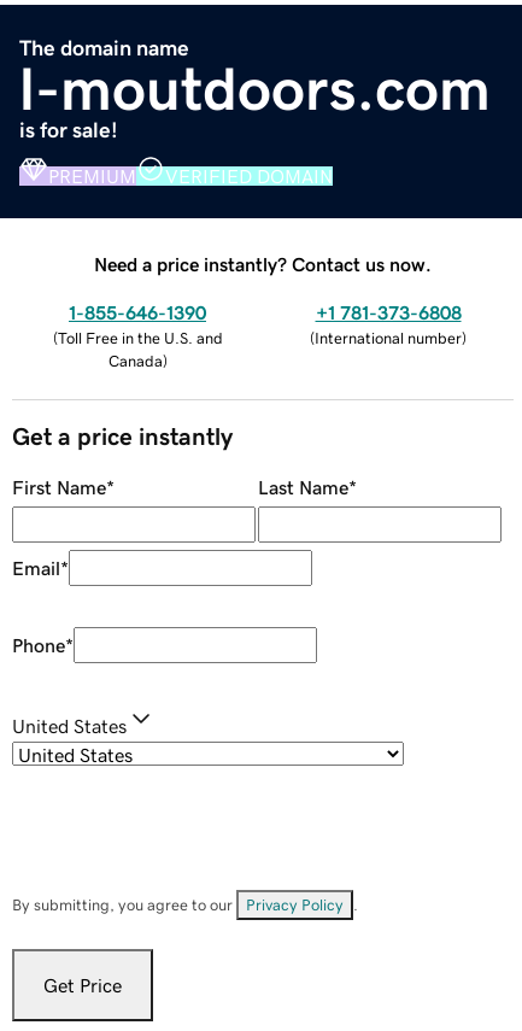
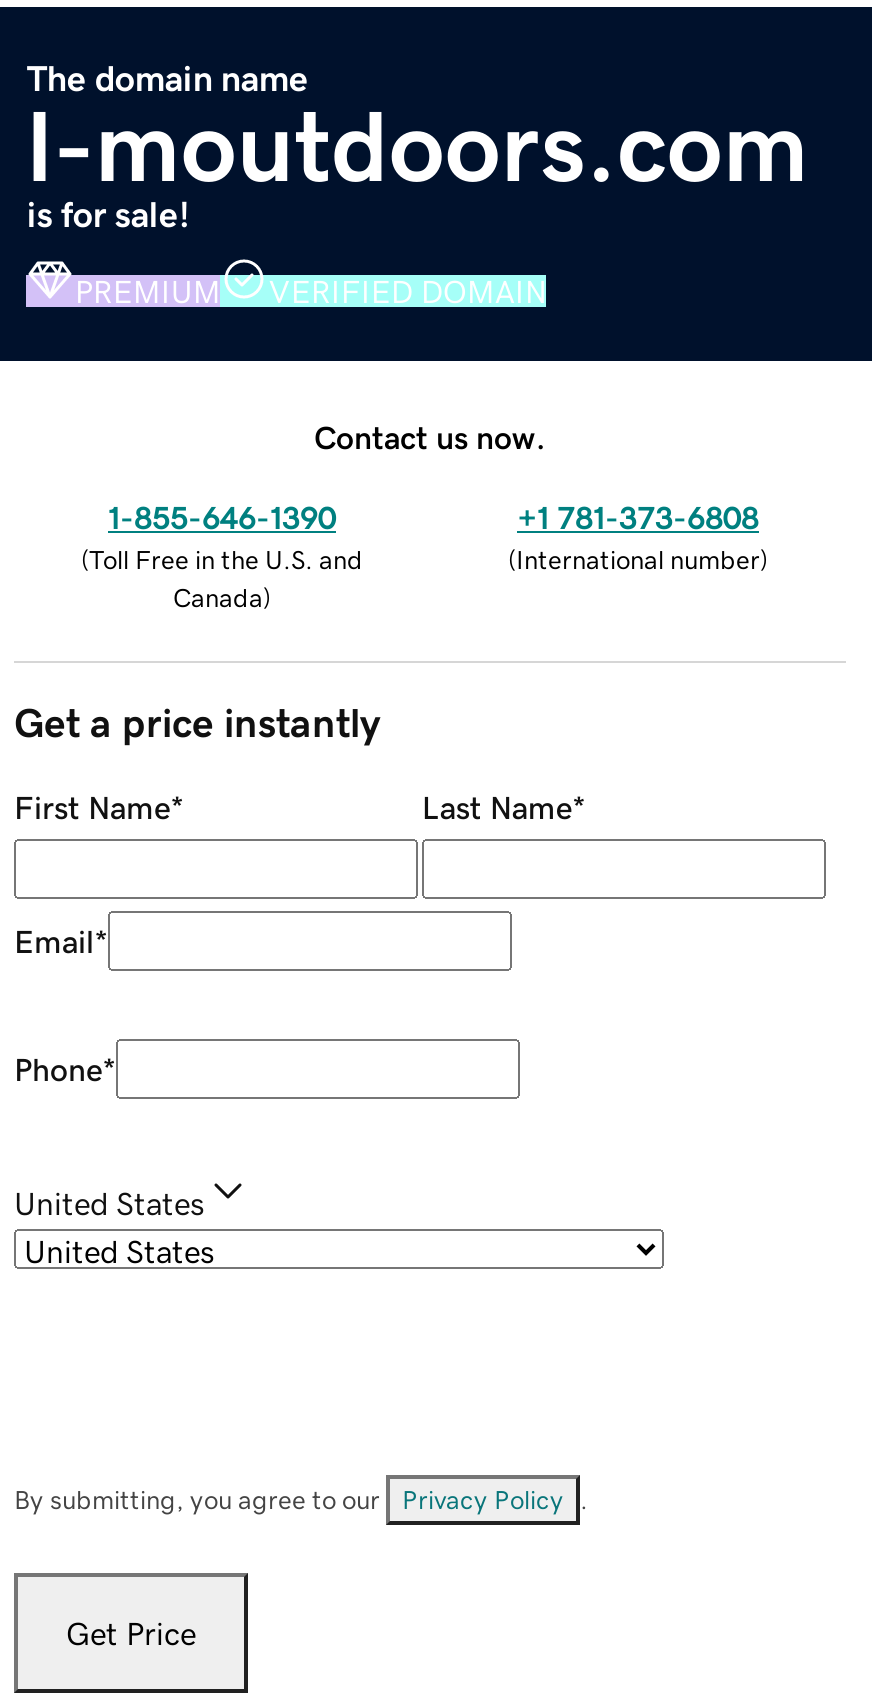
[94,254,432,273] Need a price instantly? Contact us now. -> [314,420,546,452] Contact us now.

